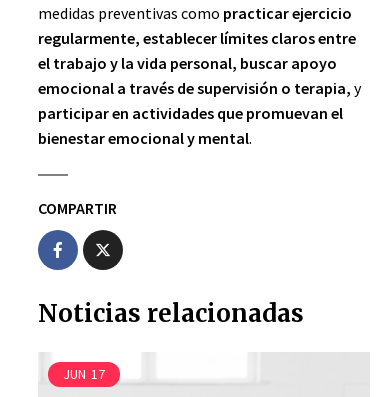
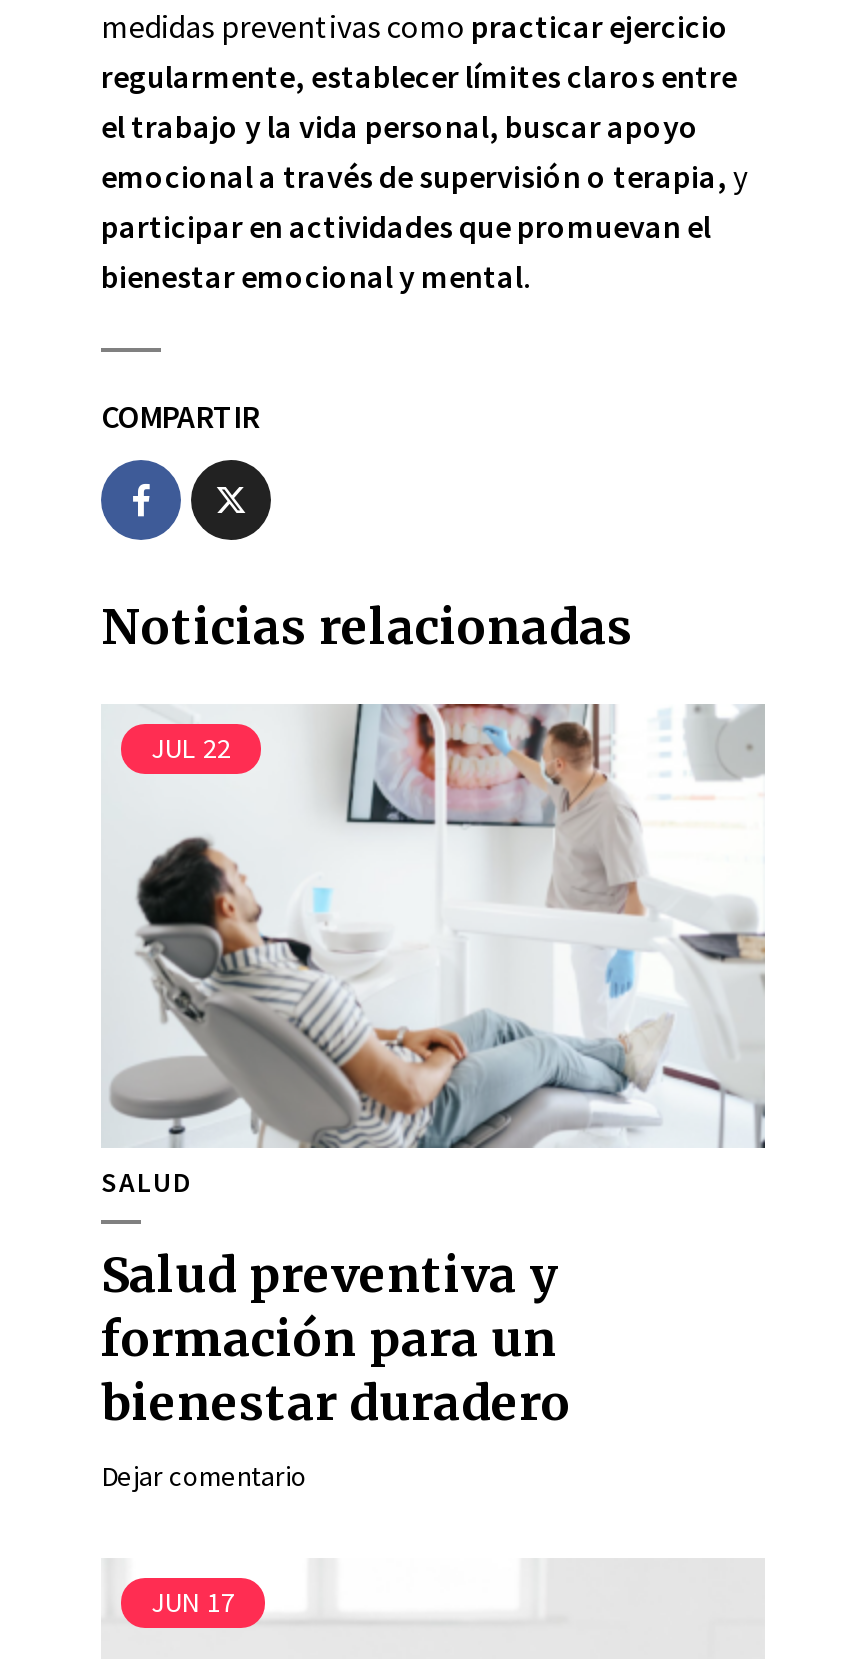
none -> [101,1164,571,1494] SALUD | Salud preventiva y | formación para un | bienestar duradero | Dejar comentario
none -> [107,702,767,1150] [image] | JUL 22

